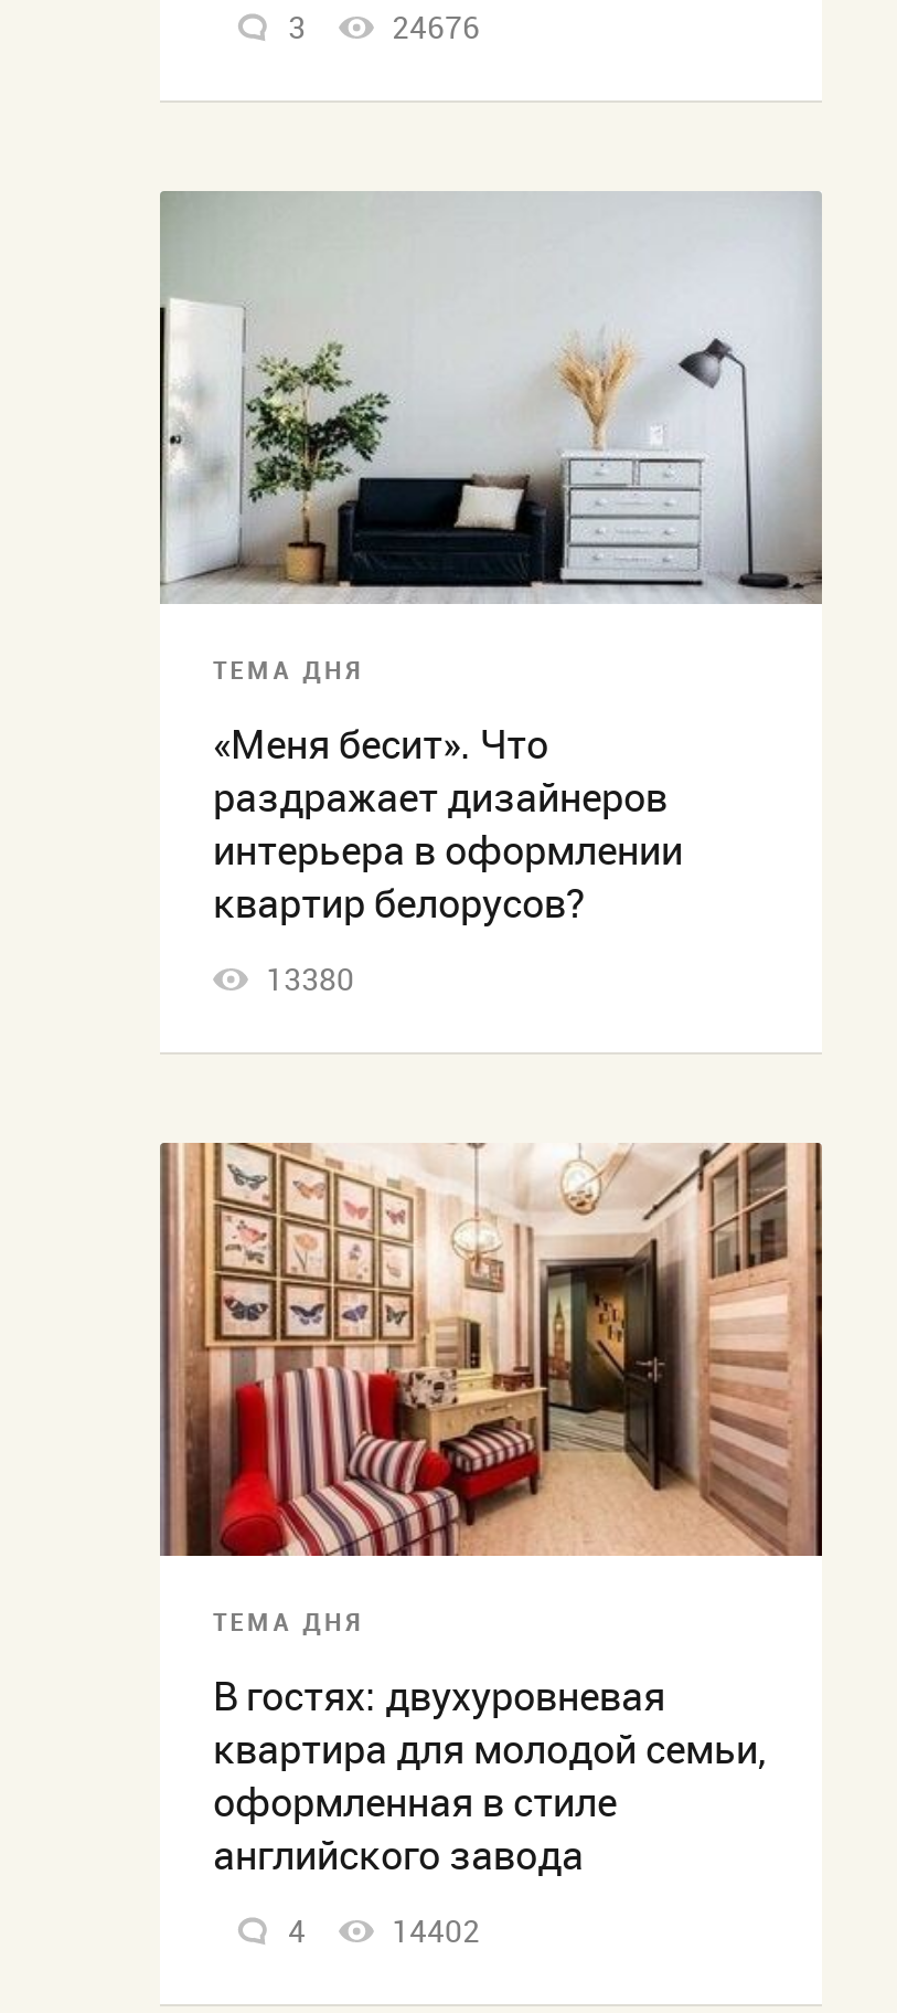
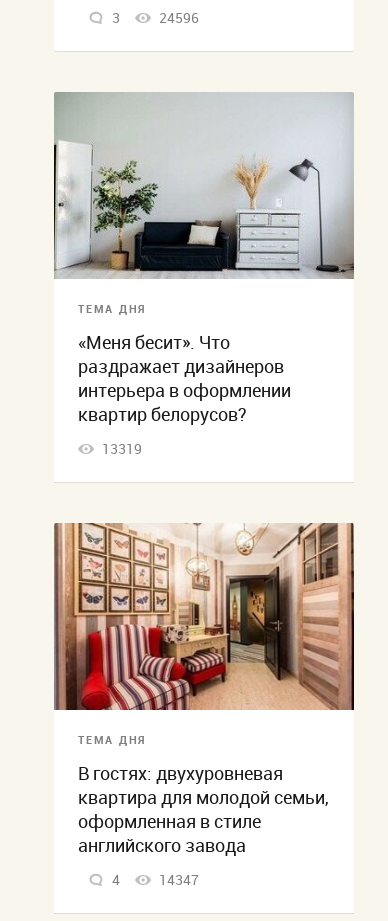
[392,10,480,45] 24676 -> [159,10,199,26] 24596
[266,962,354,997] 13380 -> [102,441,142,457] 13319
[392,1914,480,1949] 14402 -> [159,872,199,888] 14347

